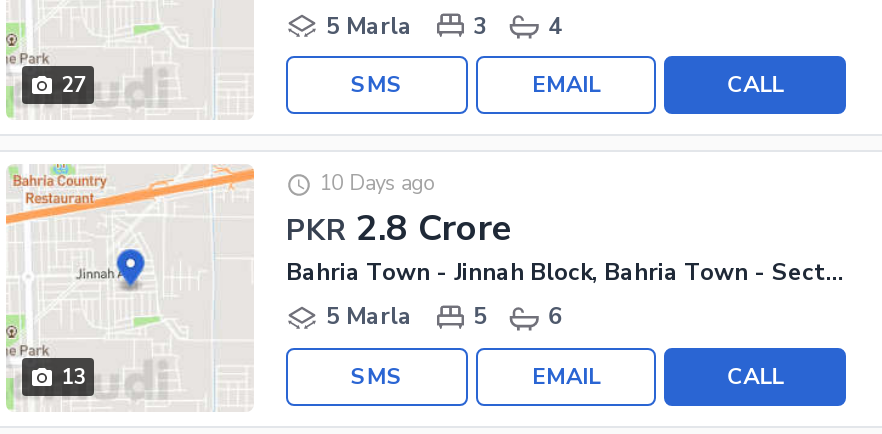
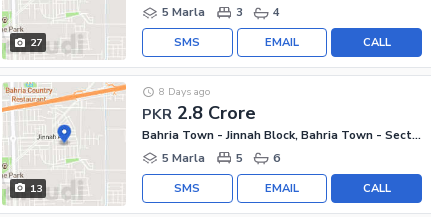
[319,168,433,198] 10 Days ago -> [159,84,210,99] 8 Days ago

